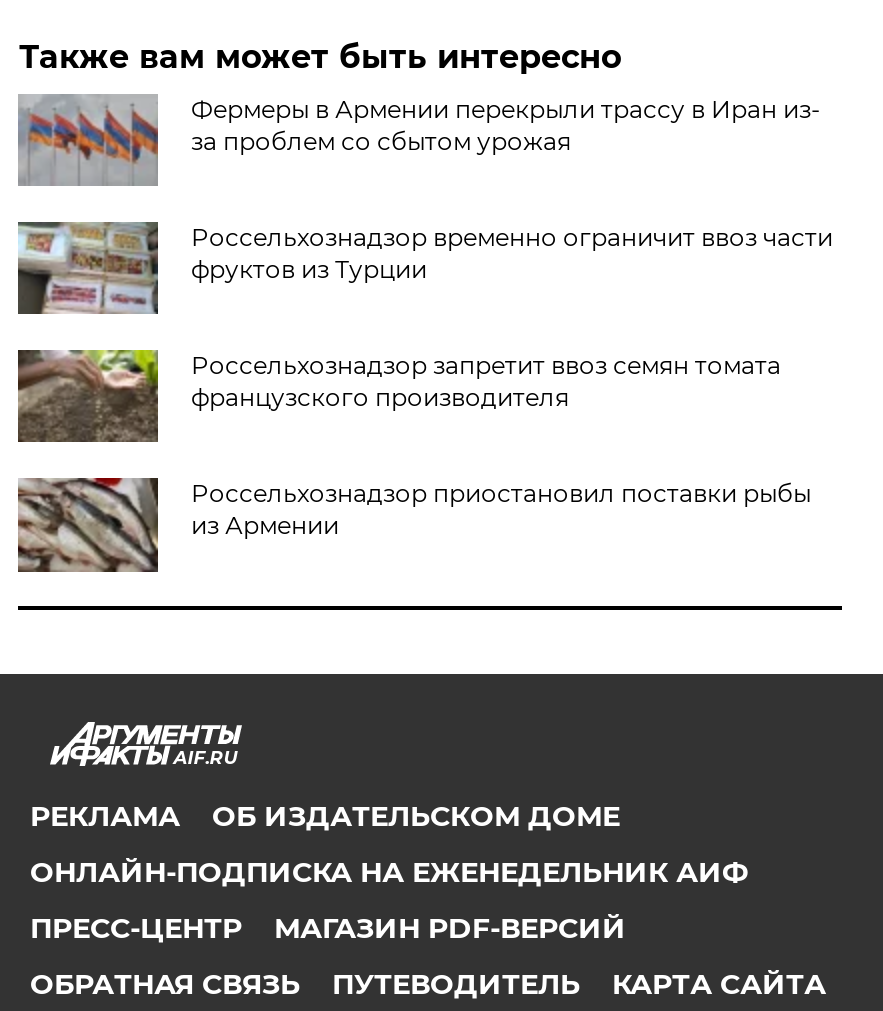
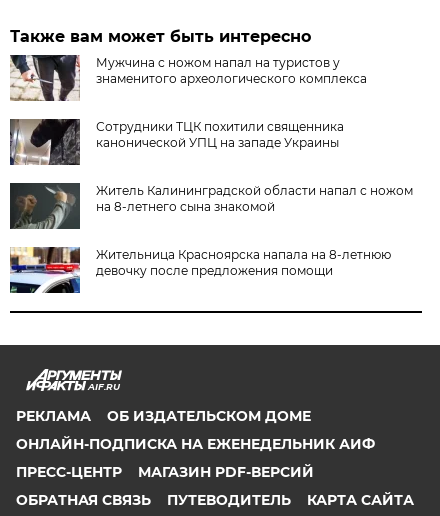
[18,94,821,186] [image] | Фермеры в Армении перекрыли трассу в Иран из- | за проблем со сбытом урожая -> [10,55,367,101] [image] | Мужчина с ножом напал на туристов у | знаменитого археологического комплекса
[18,220,833,316] [image] | Россельхознадзор временно ограничит ввоз части | фруктов из Турции -> [9,119,344,165] [image] | Сотрудники ТЦК похитили священника | канонической УПЦ на западе Украины
[16,348,781,442] [image] | Россельхознадзор запретит ввоз семян томата | французского производителя -> [9,182,413,229] [image] | Житель Калининградской области напал с ножом | на 8-летнего сына знакомой
[16,476,811,574] [image] | Россельхознадзор приостановил поставки рыбы | из Армении -> [10,246,391,294] [image] | Жительница Красноярска напала на 8-летнюю | девочку после предложения помощи

